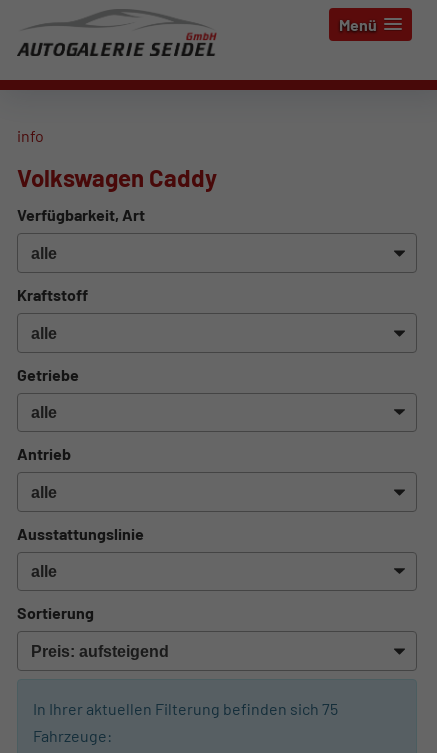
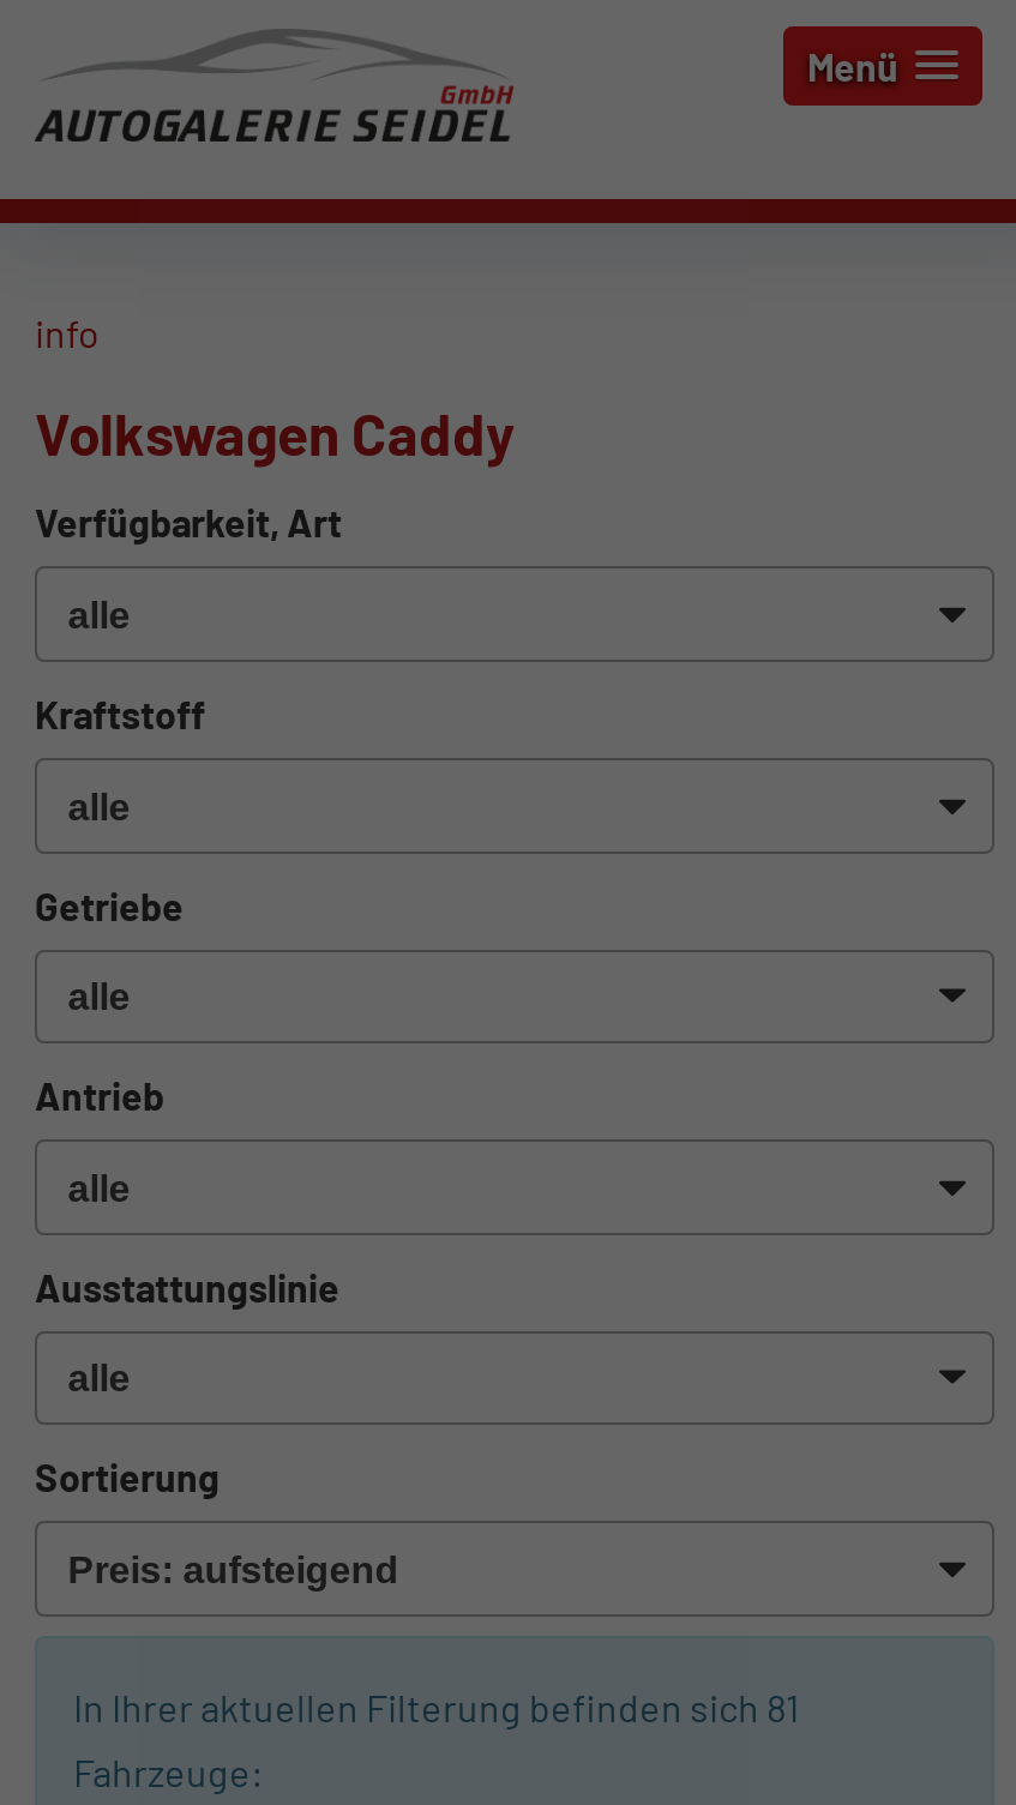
[33,699,338,718] In Ihrer aktuellen Filterung befinden sich 75 -> [73,1684,800,1729] In Ihrer aktuellen Filterung befinden sich 81

